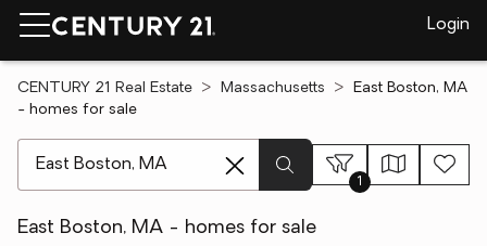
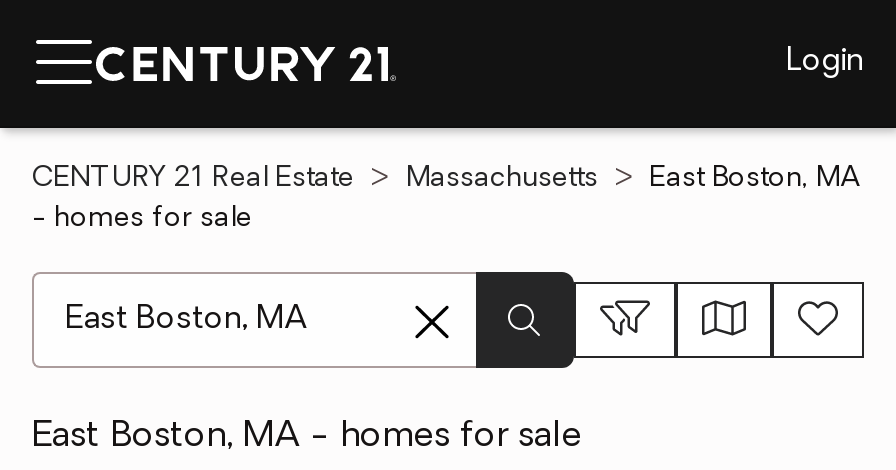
[357,176,362,189] 1 -> none

